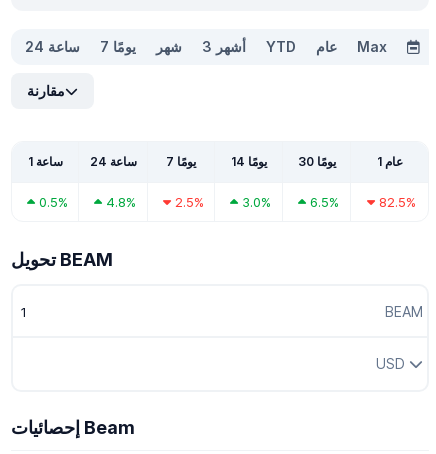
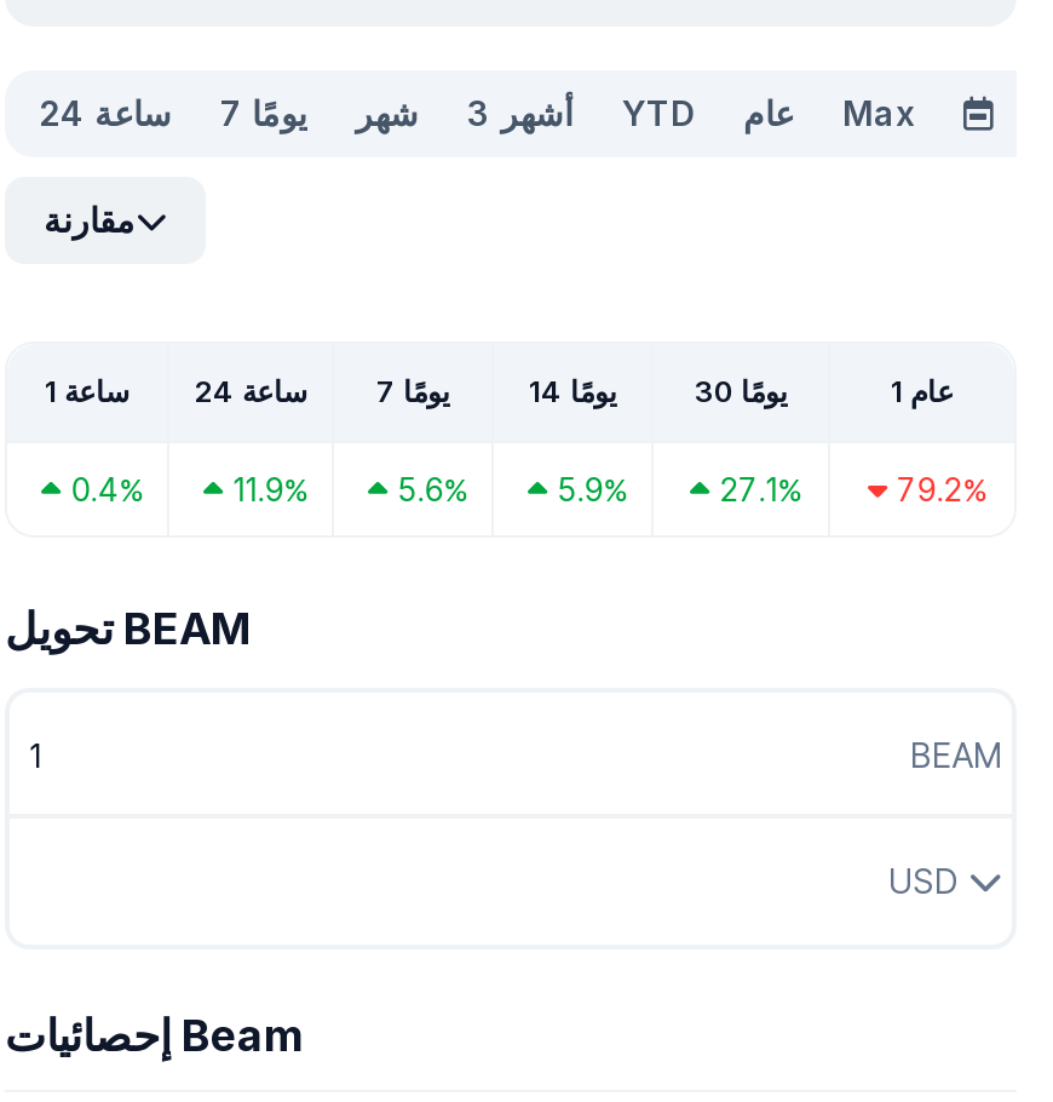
[39,194,68,210] 0.5% -> [70,470,143,509] 0.4%
[106,194,136,210] 4.8% -> [233,470,308,509] 11.9%
[175,194,204,210] 2.5% -> [397,470,467,509] 5.6%
[242,194,271,210] 3.0% -> [557,470,627,509] 5.9%
[310,194,339,210] 6.5% -> [719,470,801,509] 27.1%
[379,194,416,210] 82.5% -> [897,470,987,509] 79.2%

